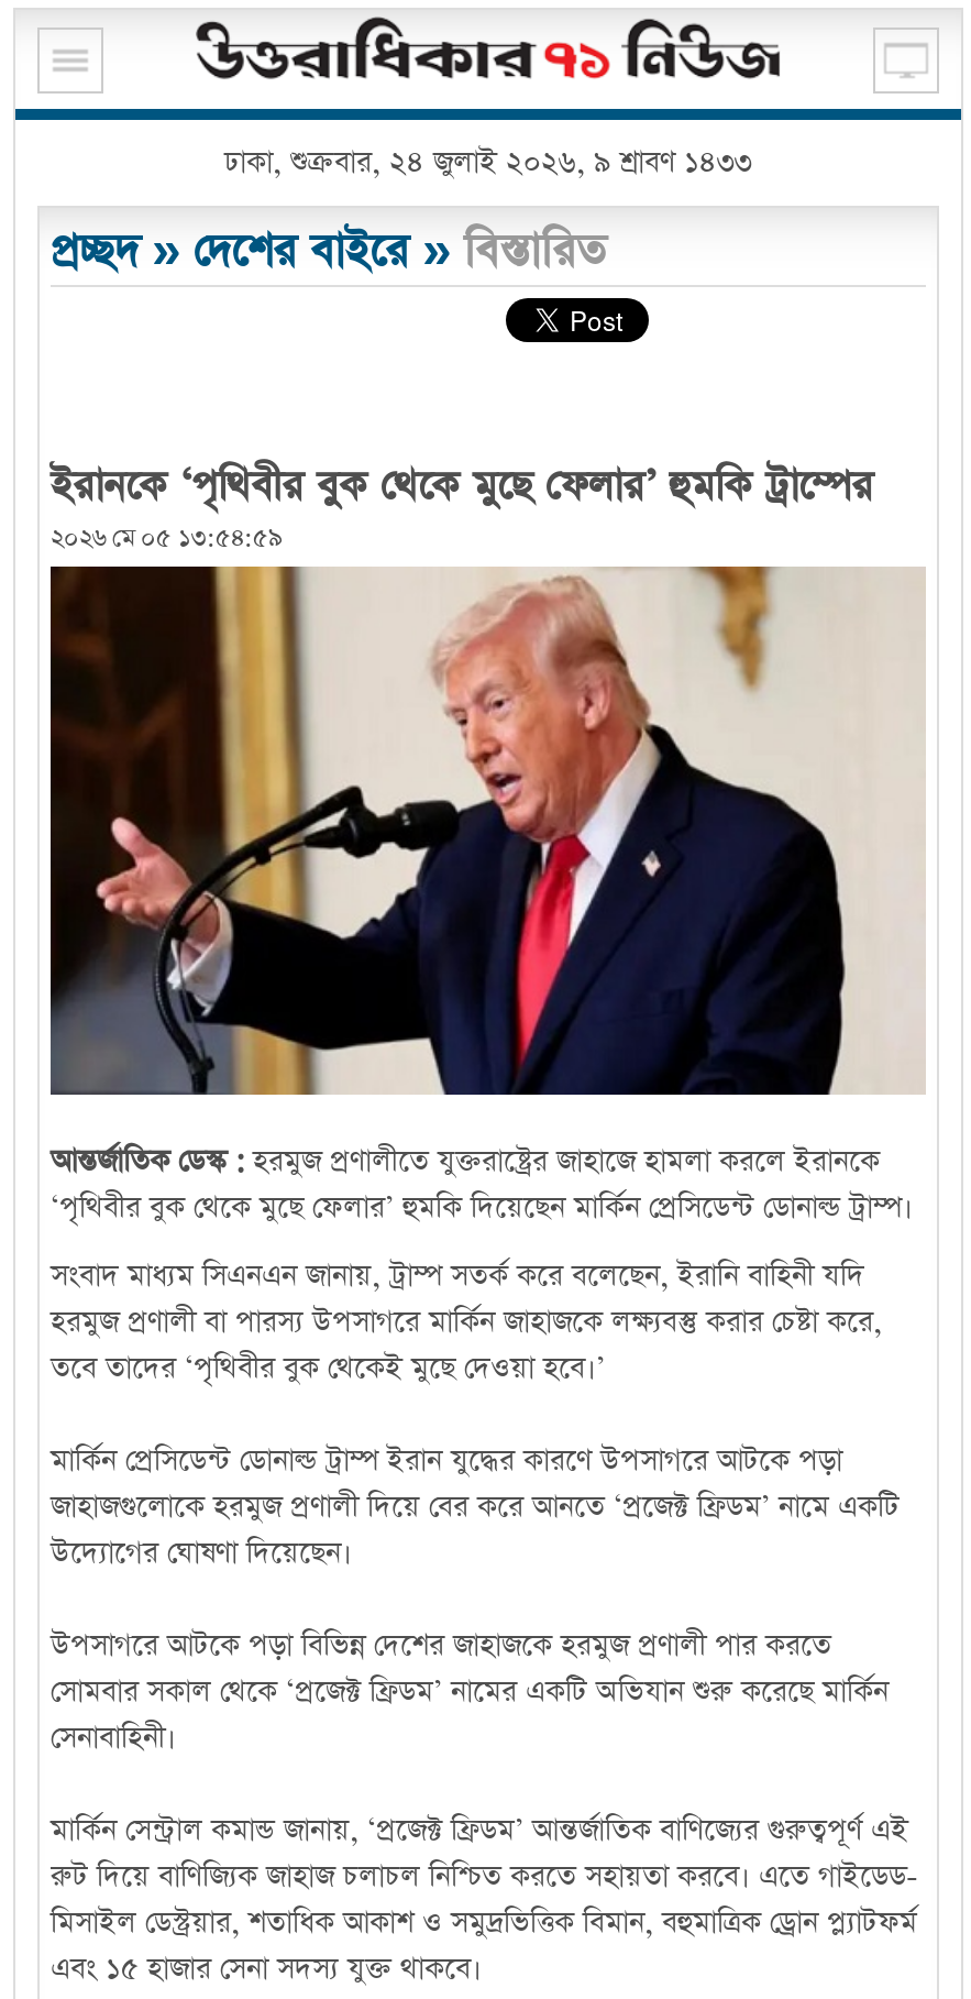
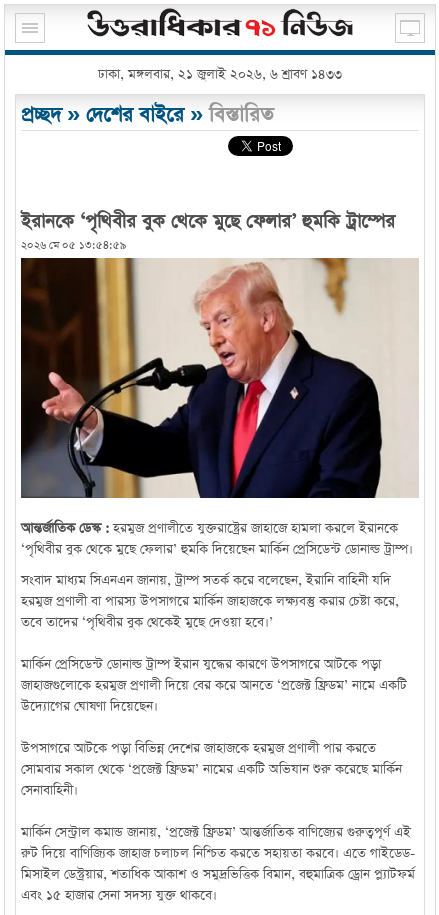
[224,142,752,184] ঢাকা, শুক্রবার, ২৪ জুলাই ২০২৬, ৯ শ্রাবণ ১৪৩৩ -> [98,65,342,84] ঢাকা, মঙ্গলবার, ২১ জুলাই ২০২৬, ৬ শ্রাবণ ১৪৩৩

